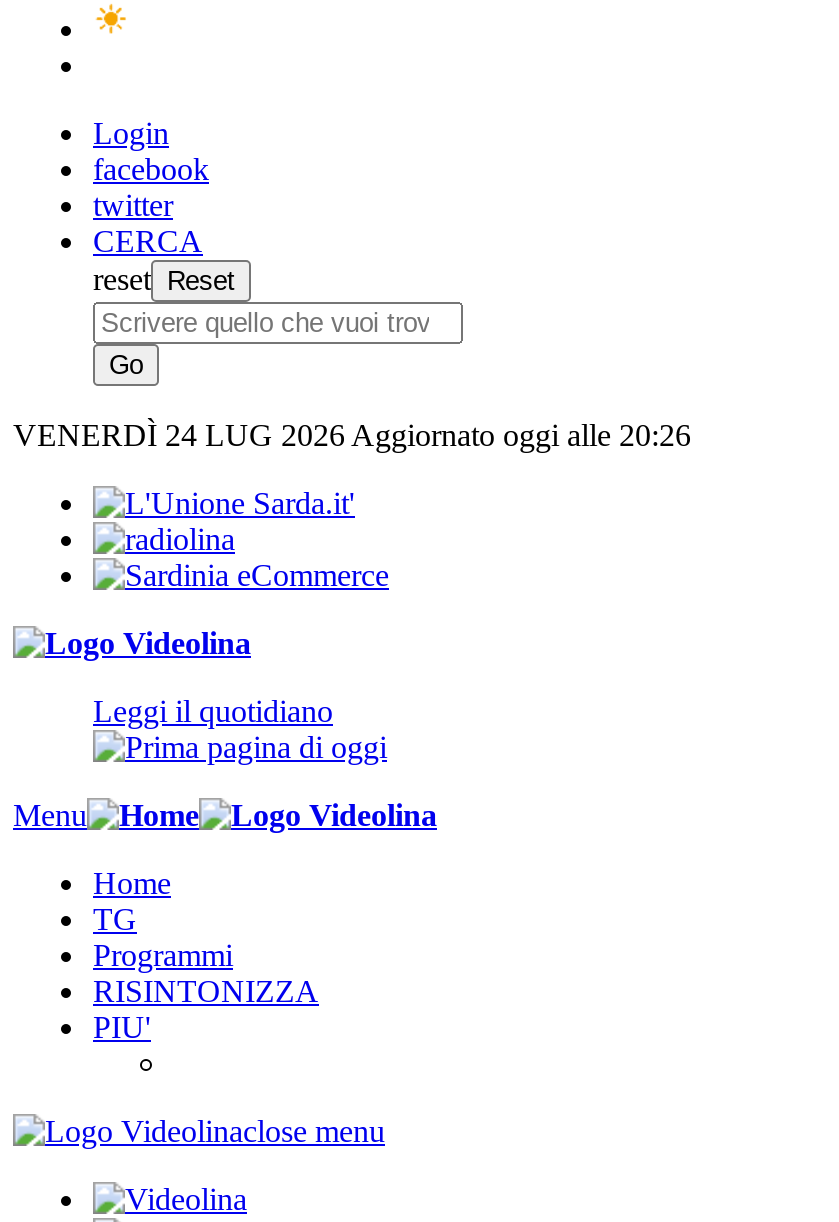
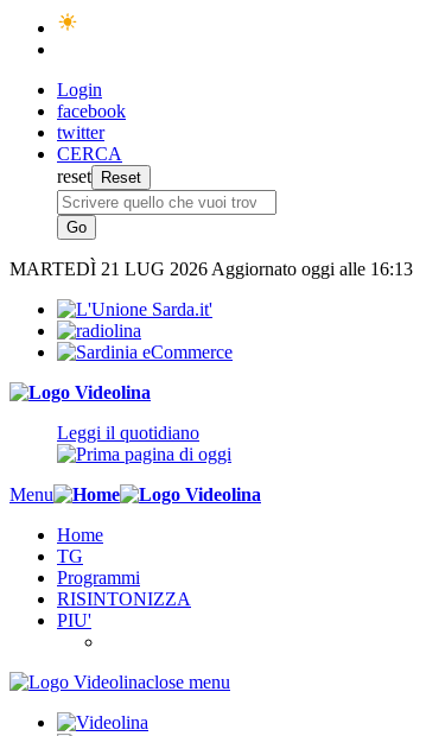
[13,418,691,452] VENERDÌ 24 LUG 2026 Aggiornato oggi alle 20:26 -> [9,259,413,279] MARTEDÌ 21 LUG 2026 Aggiornato oggi alle 16:13

